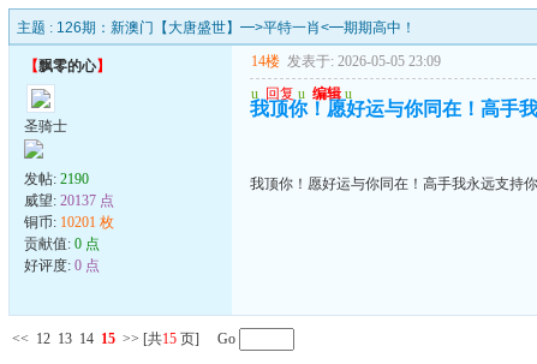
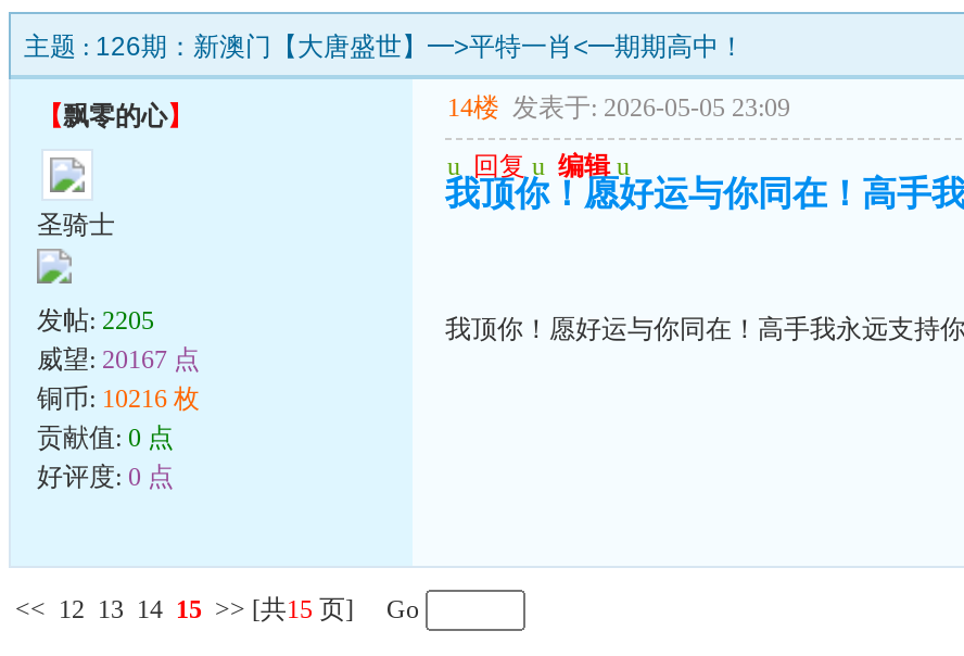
[24,170,89,187] 发帖: 2190 -> [37,305,154,335] 发帖: 2205
[24,192,114,209] 威望: 20137 点 -> [37,344,200,374] 威望: 20167 点
[24,214,114,230] 铜币: 10201 枚 -> [37,383,200,413] 铜币: 10216 枚

